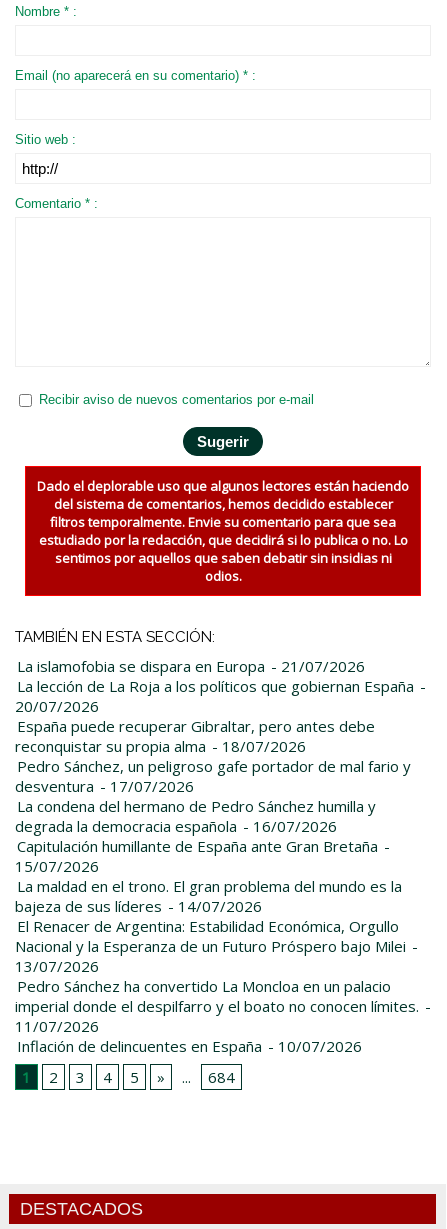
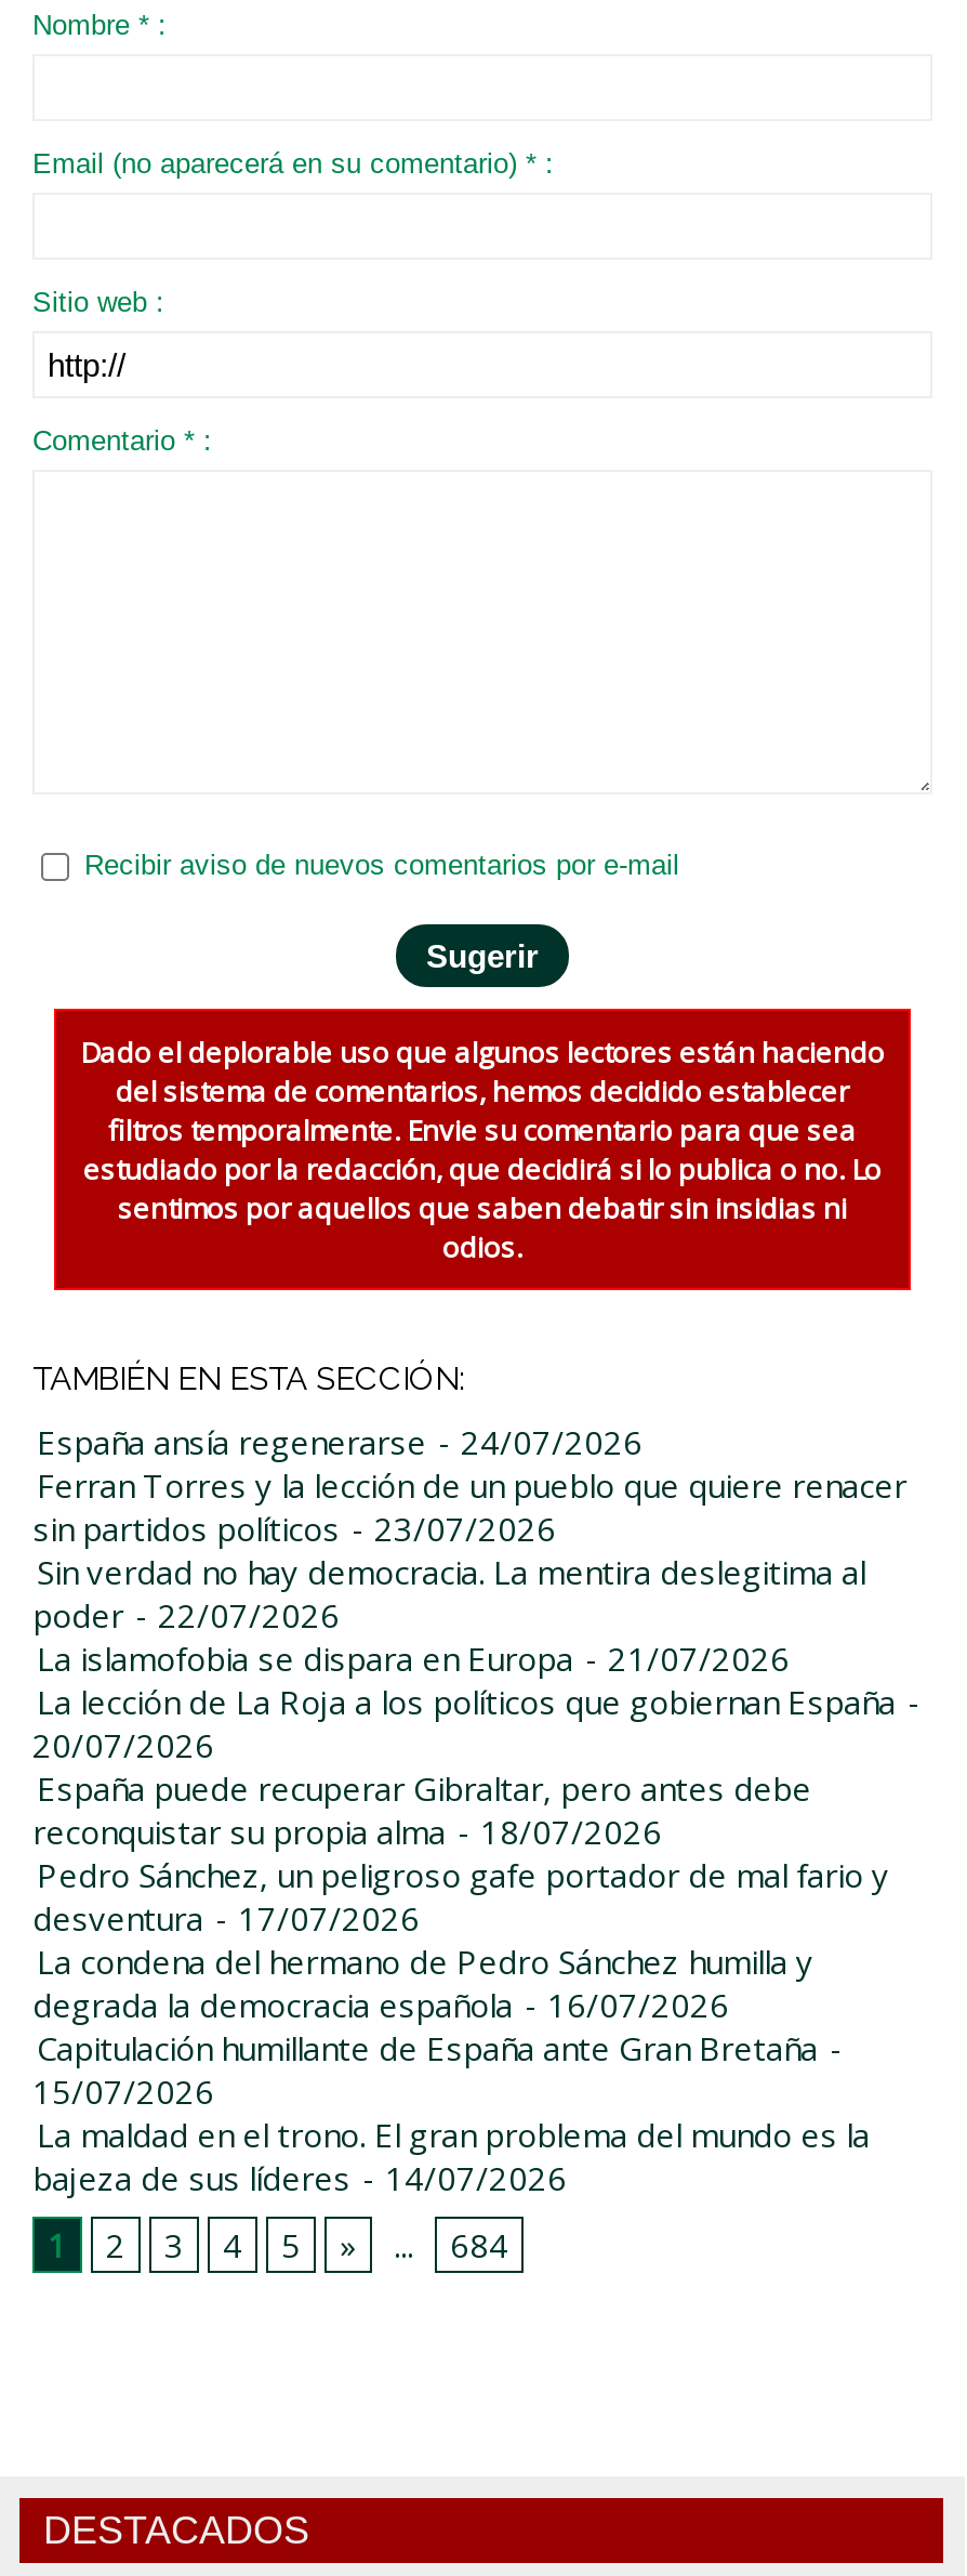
none -> [32,1419,906,1636] España ansía regenerarse - 24/07/2026 | Ferran Torres y la lección de un pueblo que quiere renacer | sin partidos políticos - 23/07/2026 | Sin verdad no hay democracia. La mentira deslegitima al | poder - 22/07/2026
moved [15,656,426,916] -> [32,1636,922,2199]: La islamofobia se dispara en Europa - 21/07/2026 | La lección de La Roja a los políticos que gobiernan España - | 20/07/2026 | ... | La maldad en el trono. El gran problema del mundo es la | bajeza de sus líderes - 14/07/2026
[15,916,431,1056] El Renacer de Argentina: Estabilidad Económica, Orgullo | Nacional y la Esperanza de un Futuro Próspero bajo Milei - | 13/07/2026 | Pedro Sánchez ha convertido La Moncloa en un palacio | imperial donde el despilfarro y el boato no conocen límites. - | 11/07/2026 | Inflación de delincuentes en España - 10/07/2026 -> none

